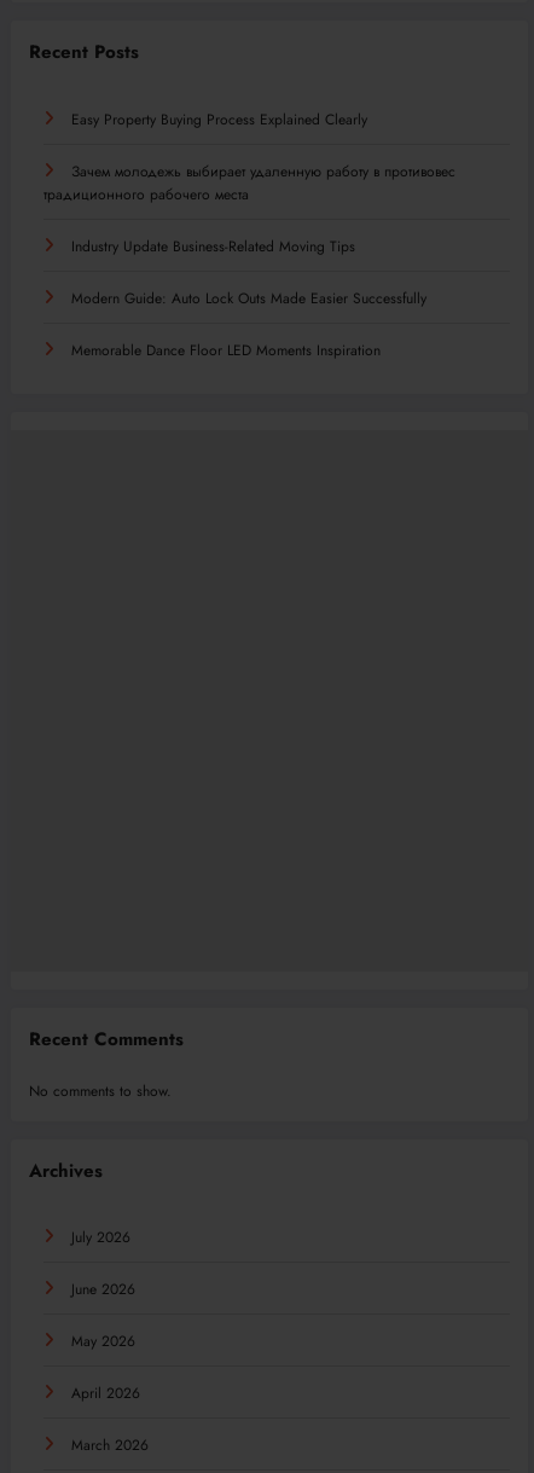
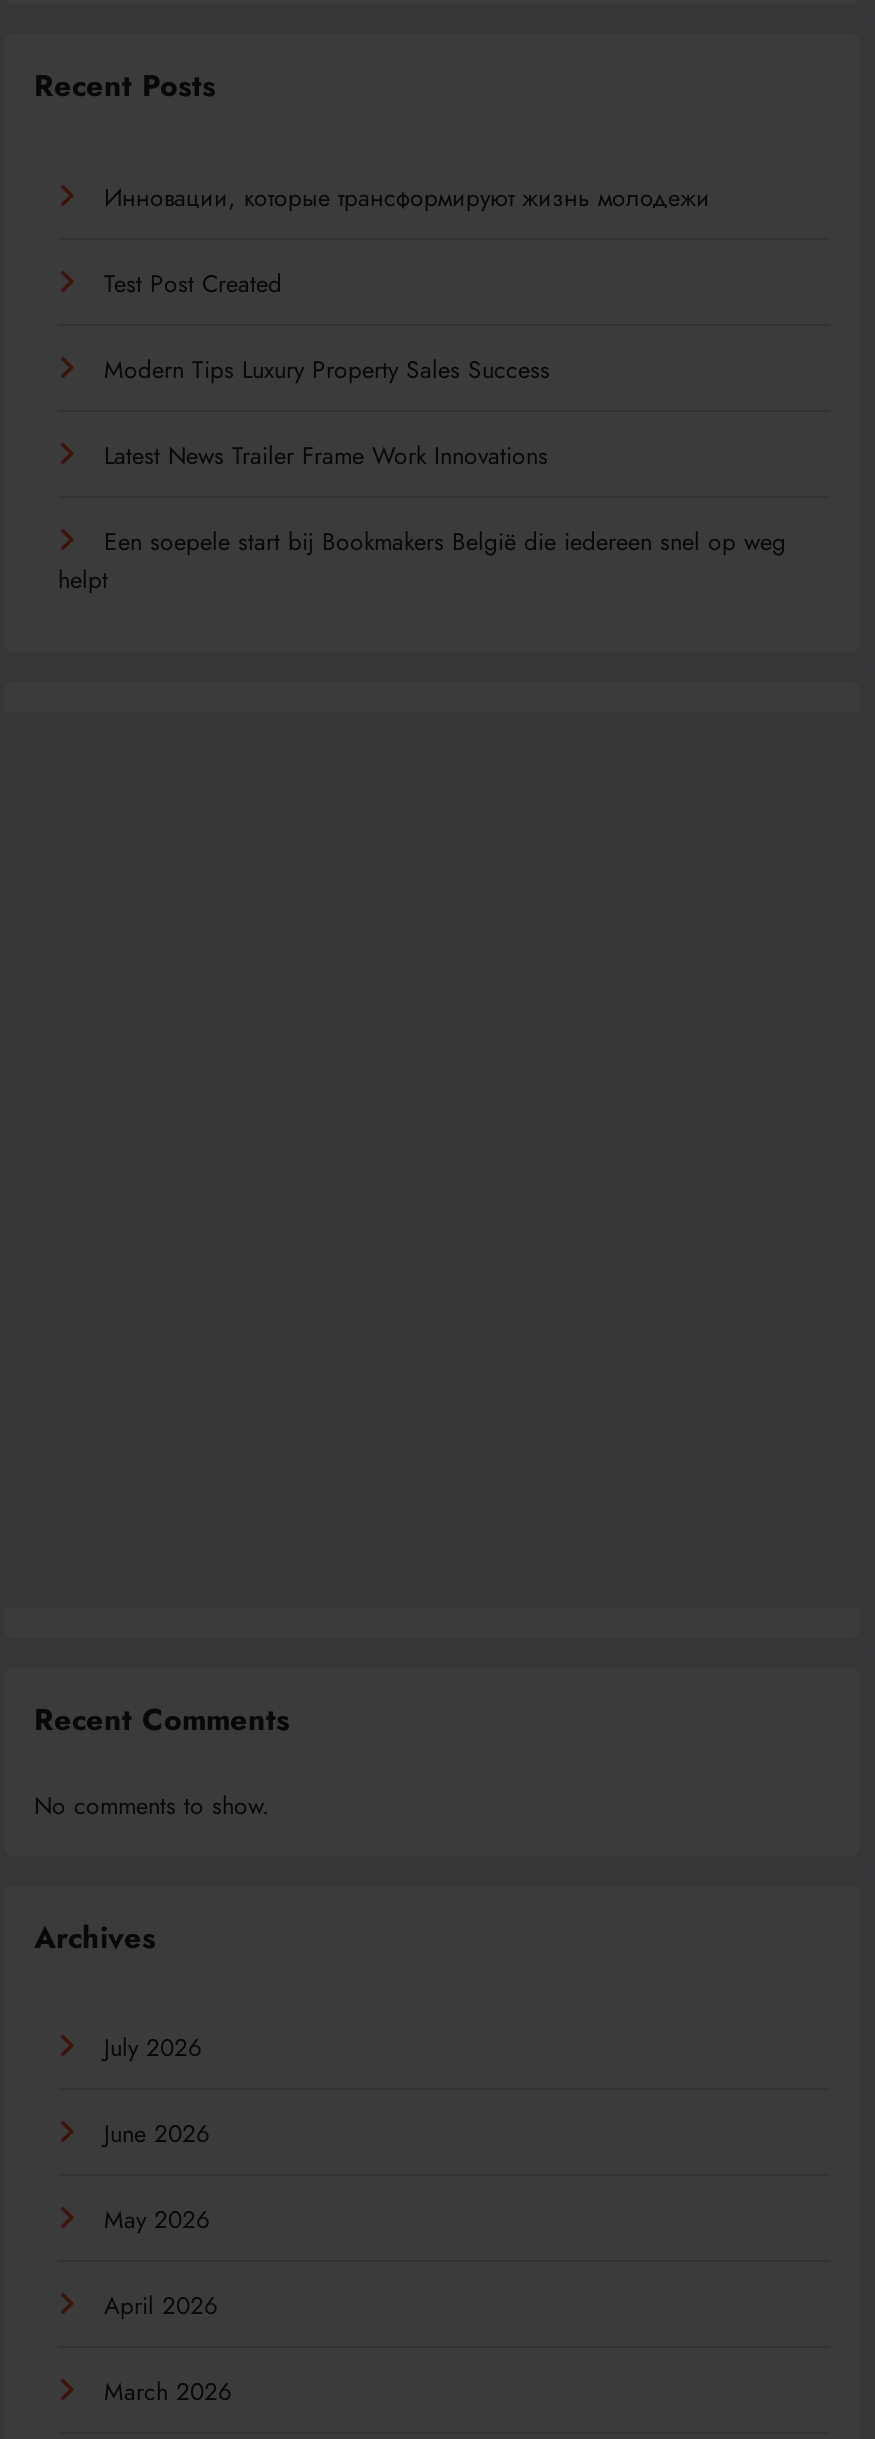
[71,109,367,130] Easy Property Buying Process Explained Clearly -> [104,180,710,216] Инновации, которые трансформируют жизнь молодежи
[43,161,455,205] Зачем молодежь выбирает удаленную работу в противовес | традиционного рабочего места -> [104,266,282,302] Test Post Created
[71,236,355,257] Industry Update Business-Related Moving Tips -> [104,352,550,388] Modern Tips Luxury Property Sales Success
[71,287,426,309] Modern Guide: Auto Lock Outs Made Easier Successfully -> [104,438,548,474] Latest News Trailer Frame Work Innovations
[71,339,381,361] Memorable Dance Floor LED Moments Inspiration -> [58,524,786,598] Een soepele start bij Bookmakers België die iedereen snel op weg | helpt

